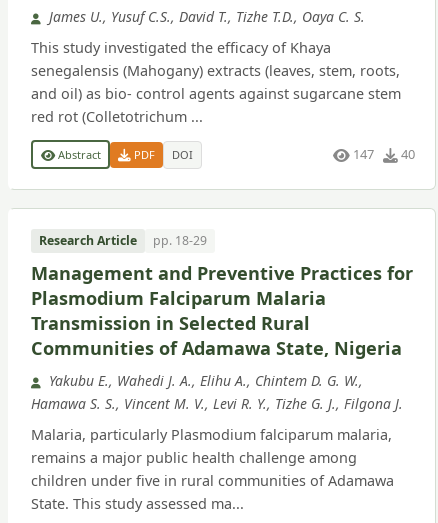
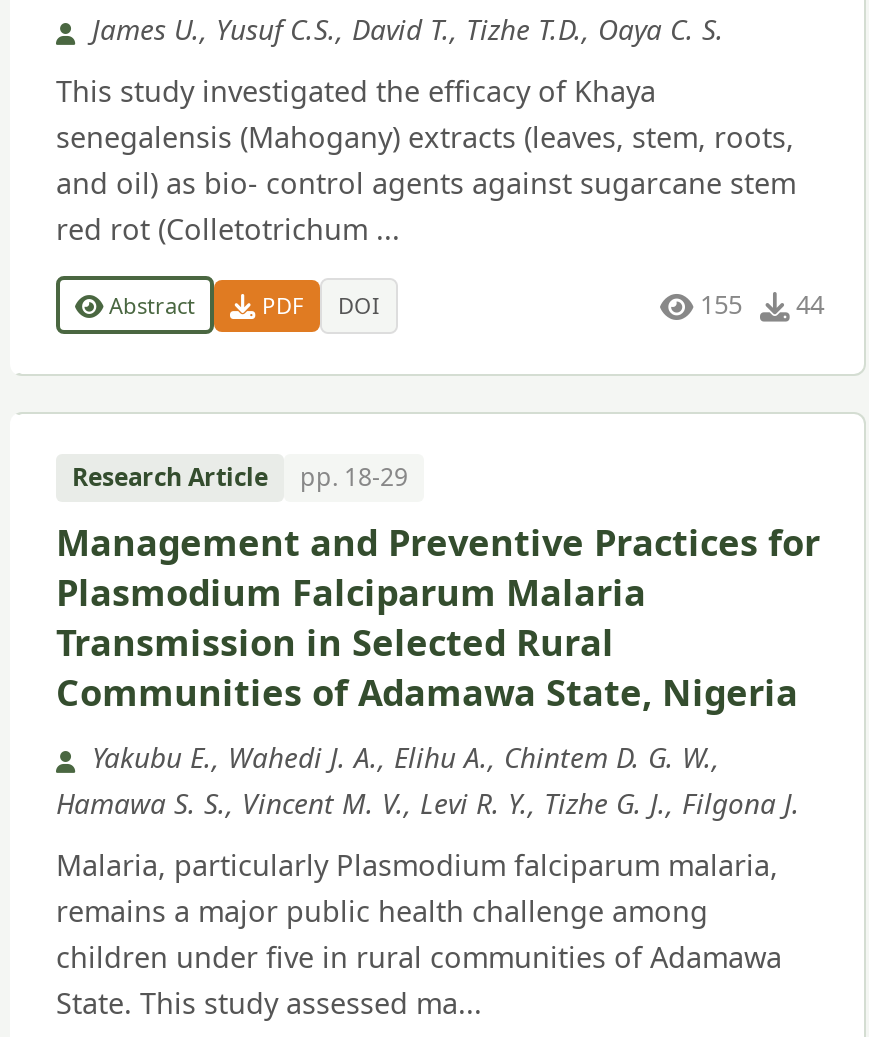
[350,145,383,163] 147 -> [694,286,760,322] 155
[398,145,415,163] 40 -> [790,286,824,322] 44

